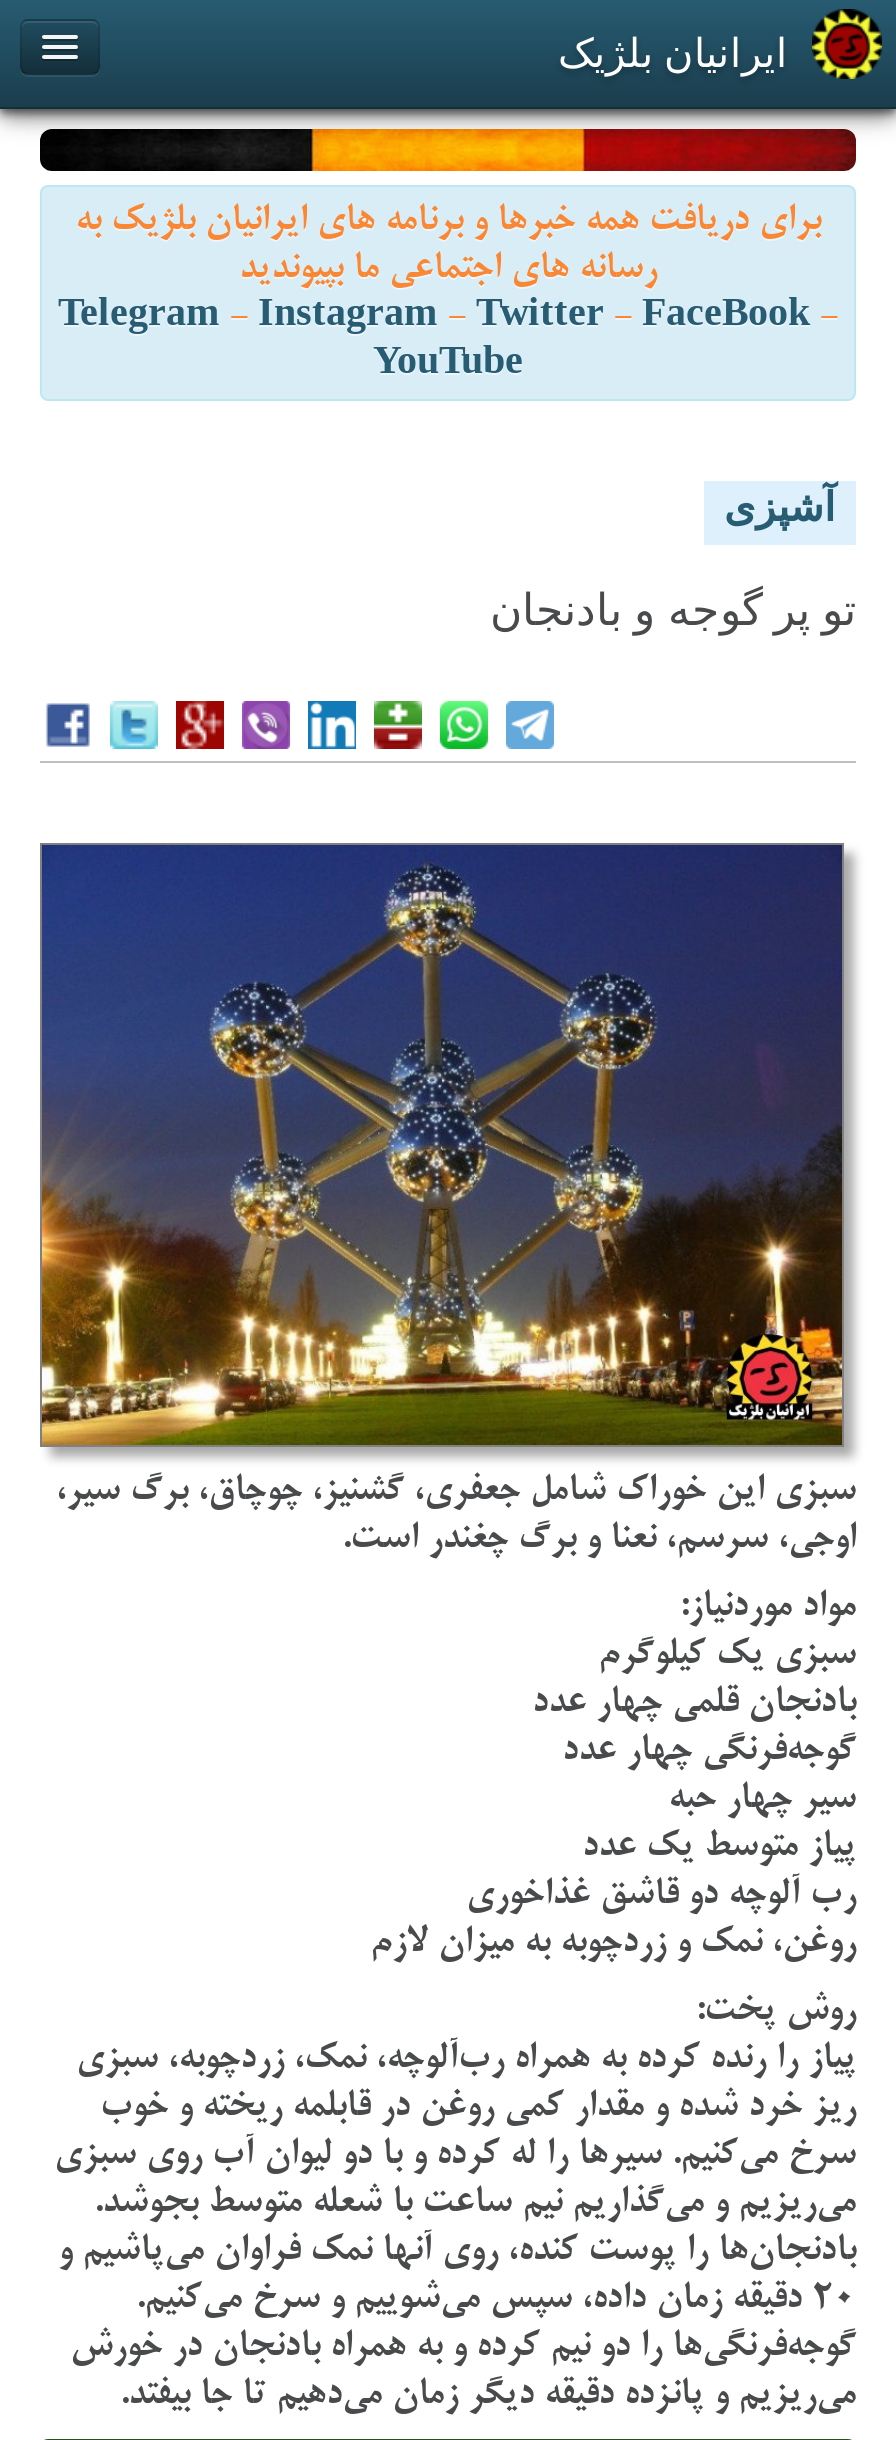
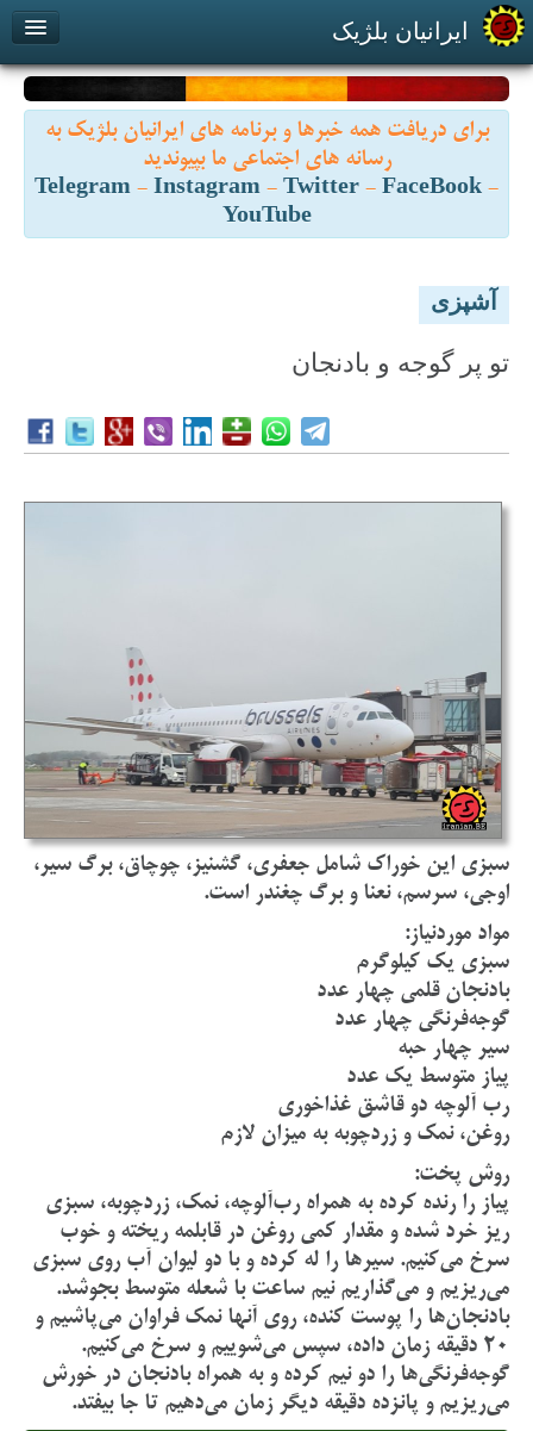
[40,843,844,1447] [image] -> [24,503,501,838] [image]

